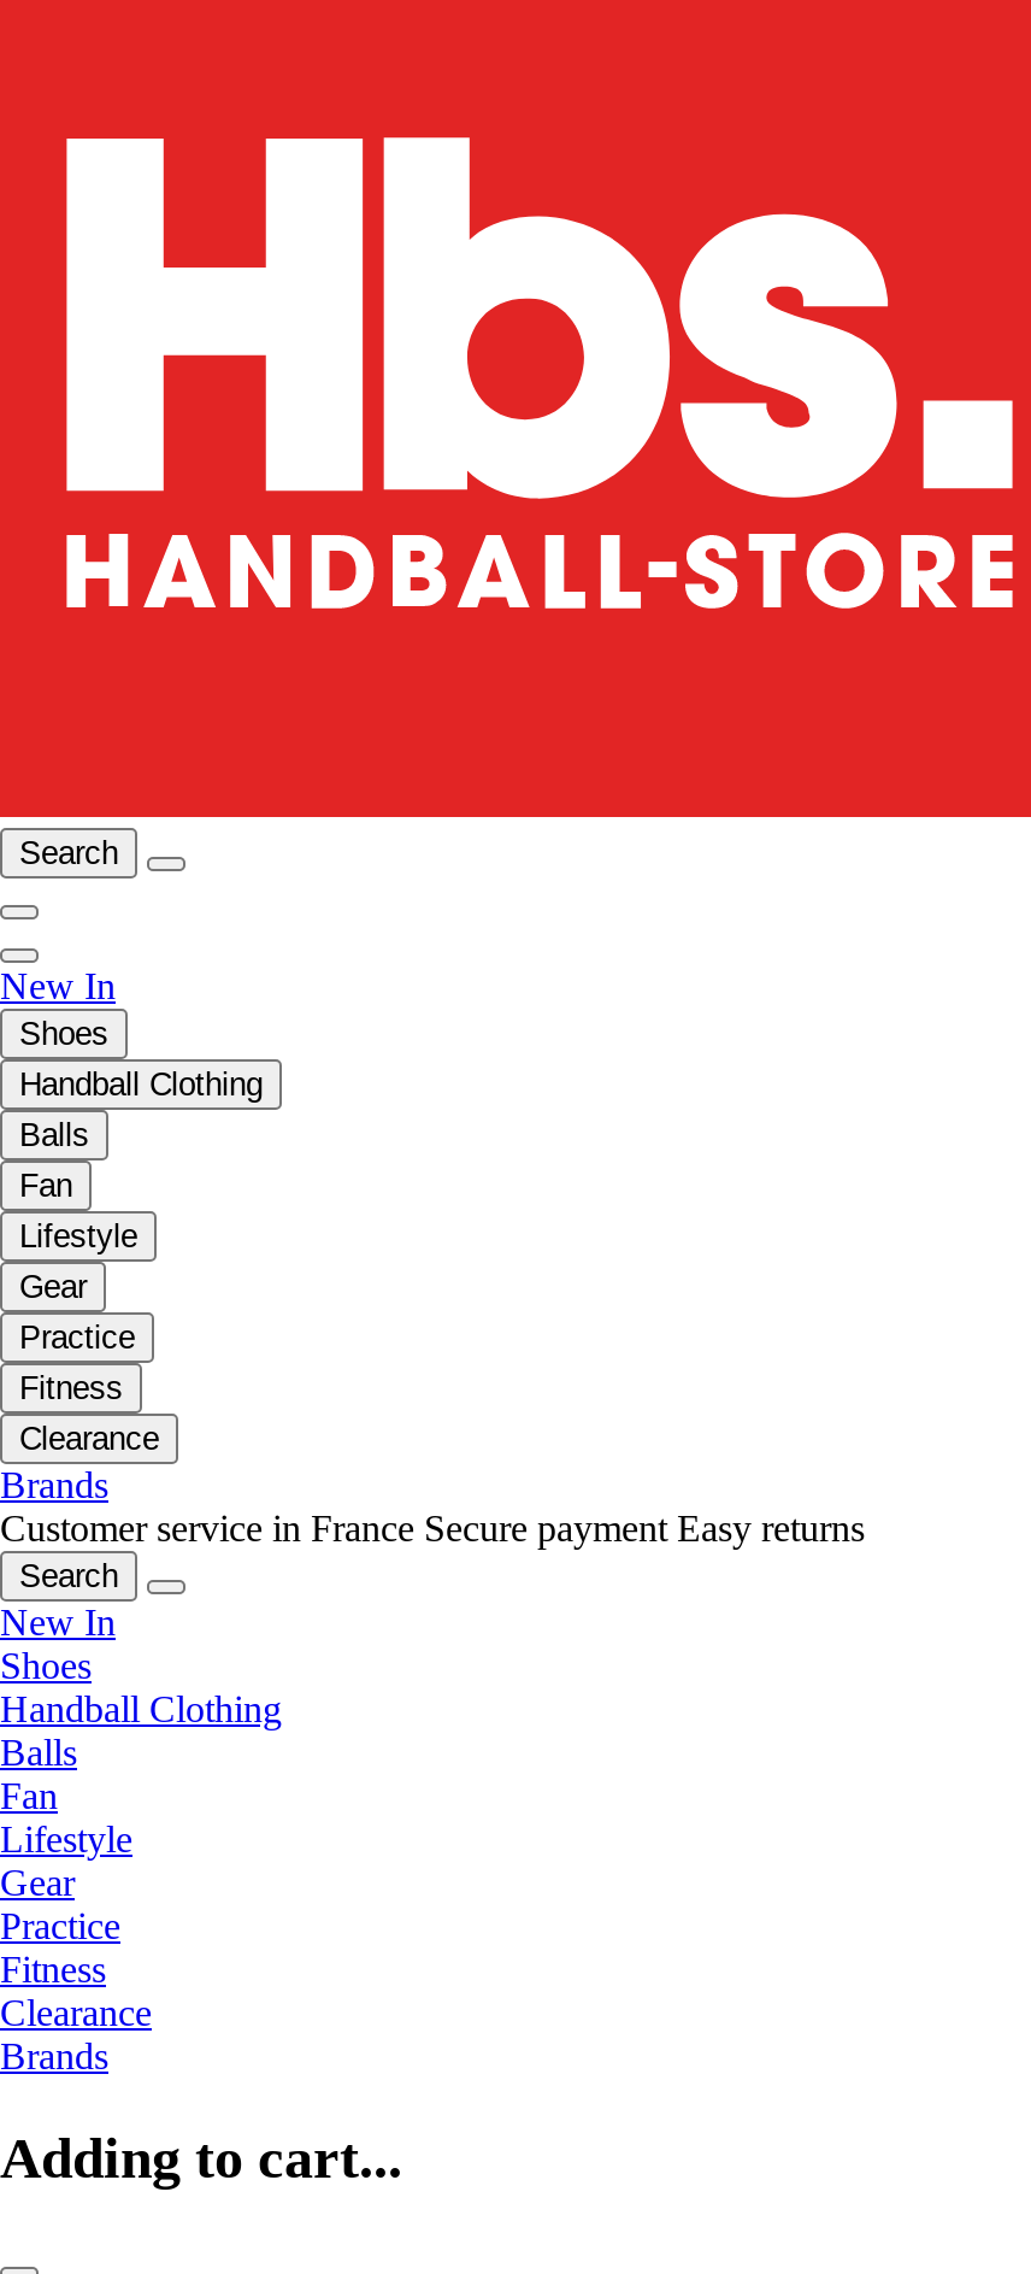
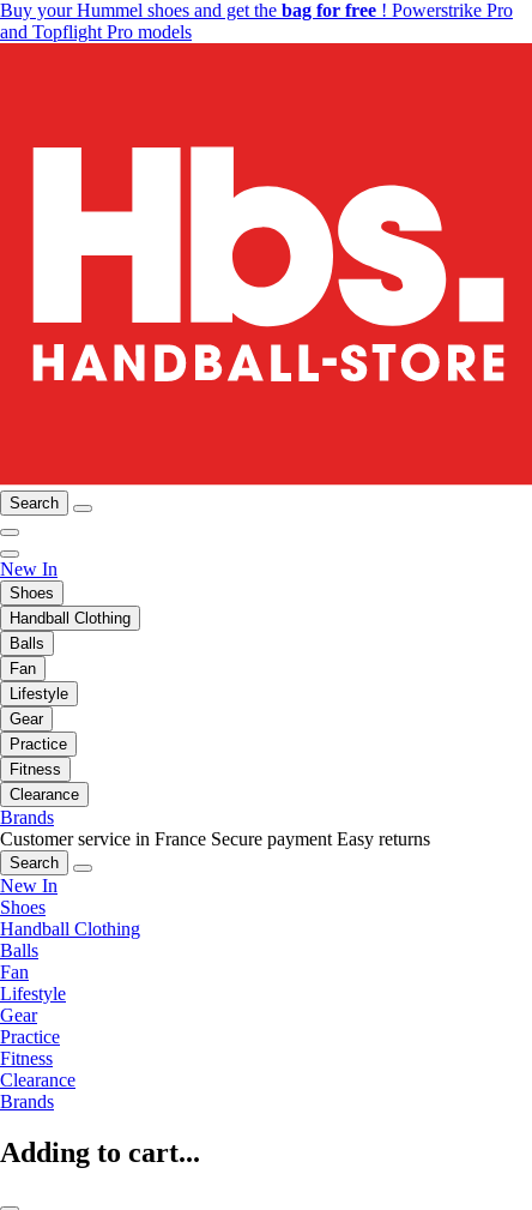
none -> [0,0,513,42] Buy your Hummel shoes and get the bag for free! Powerstrike Pro | and Topflight Pro models

